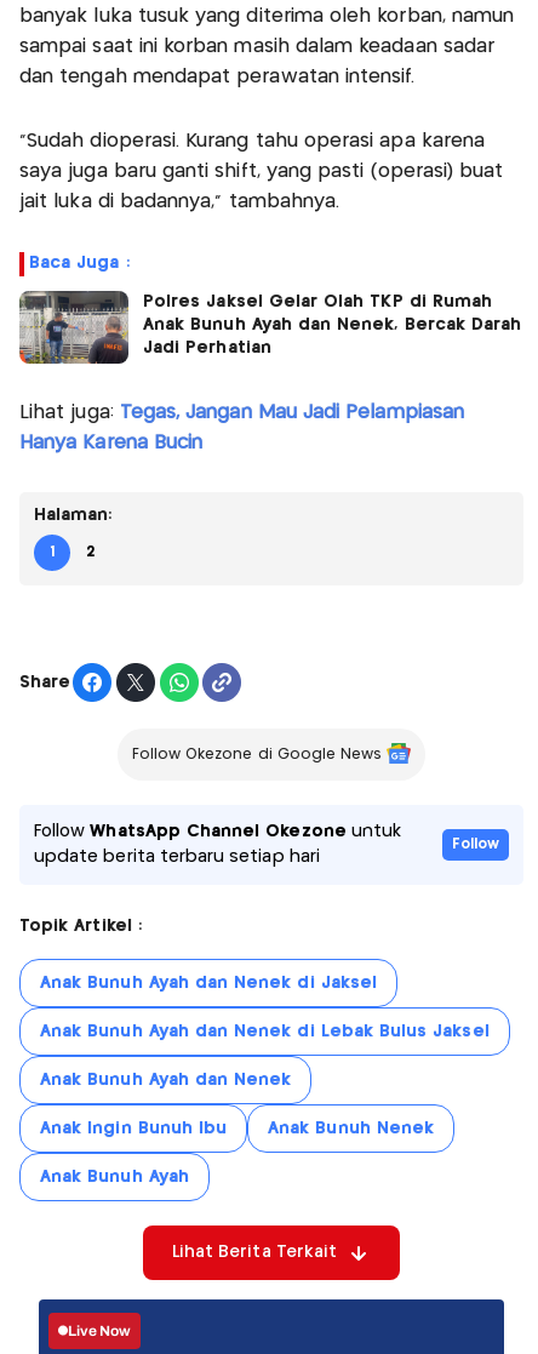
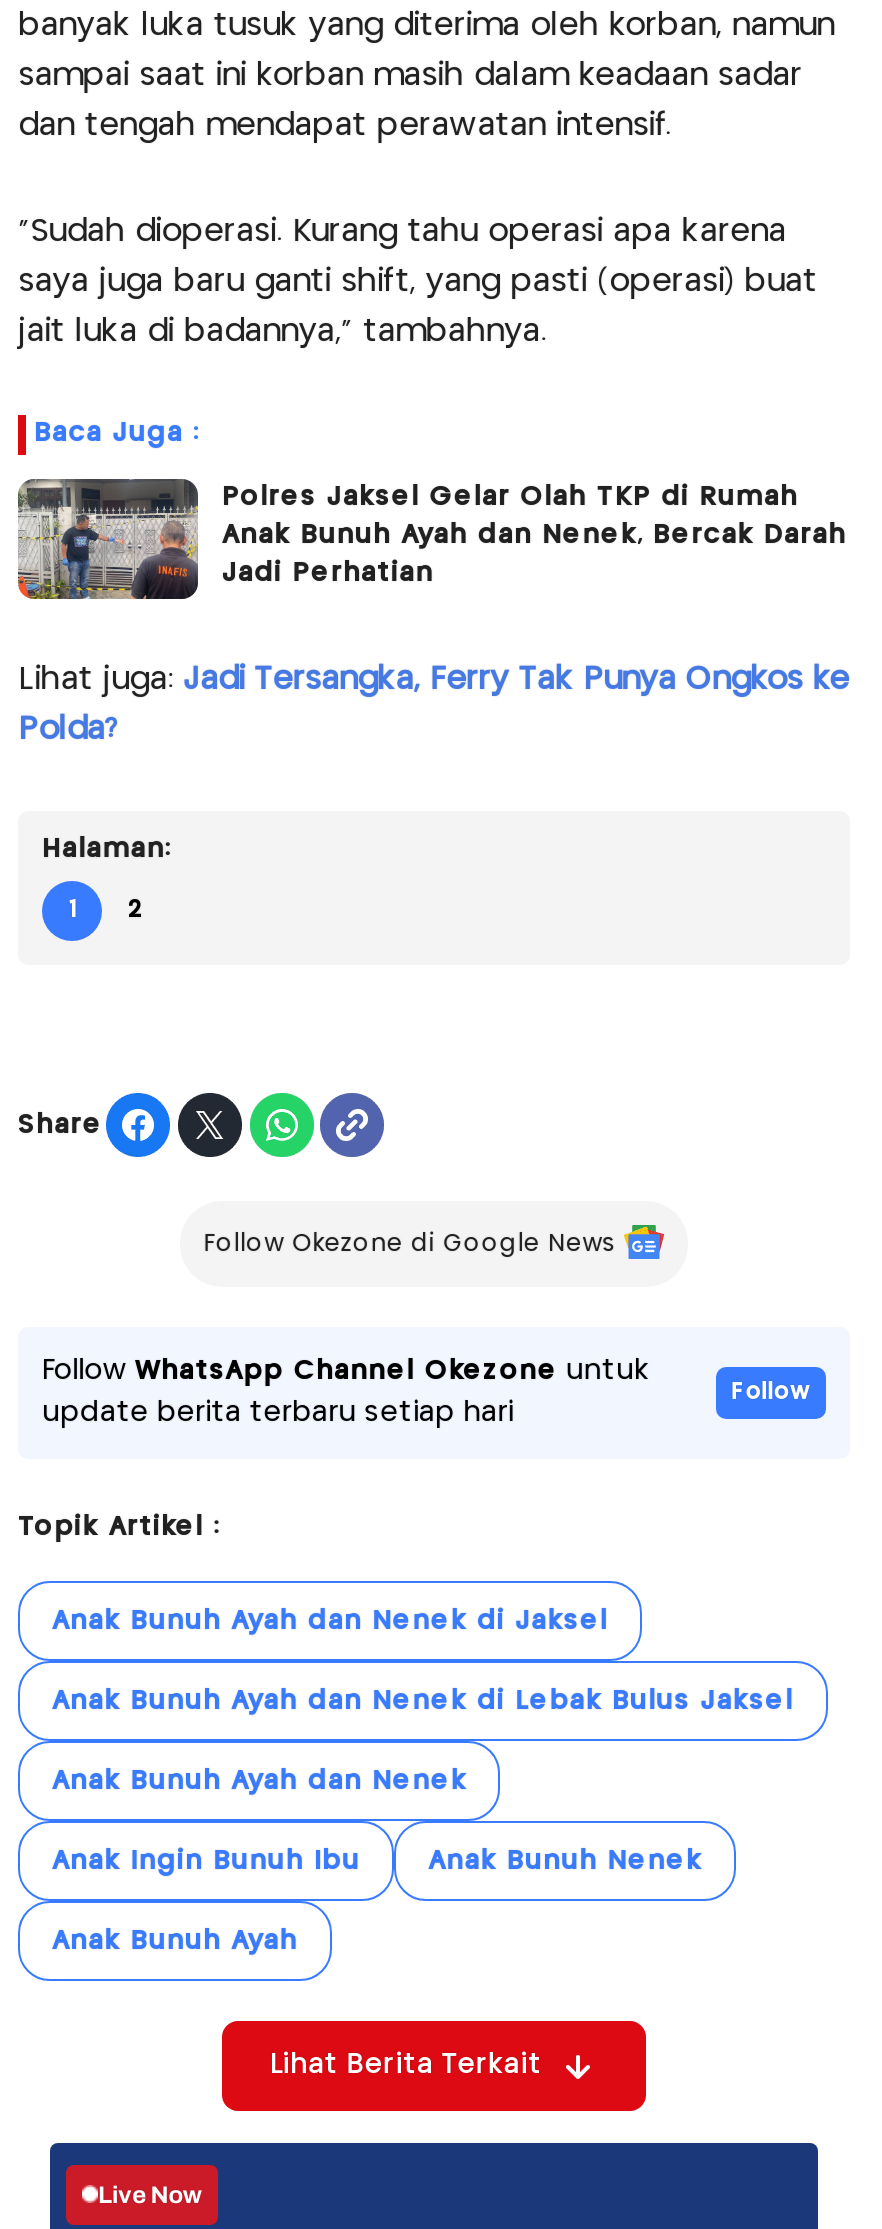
[19,404,464,422] Lihat juga: Tegas, Jangan Mau Jadi Pelampiasan -> [18,665,849,695] Lihat juga: Jadi Tersangka, Ferry Tak Punya Ongkos ke
[19,434,203,452] Hanya Karena Bucin -> [18,715,117,745] Polda?

